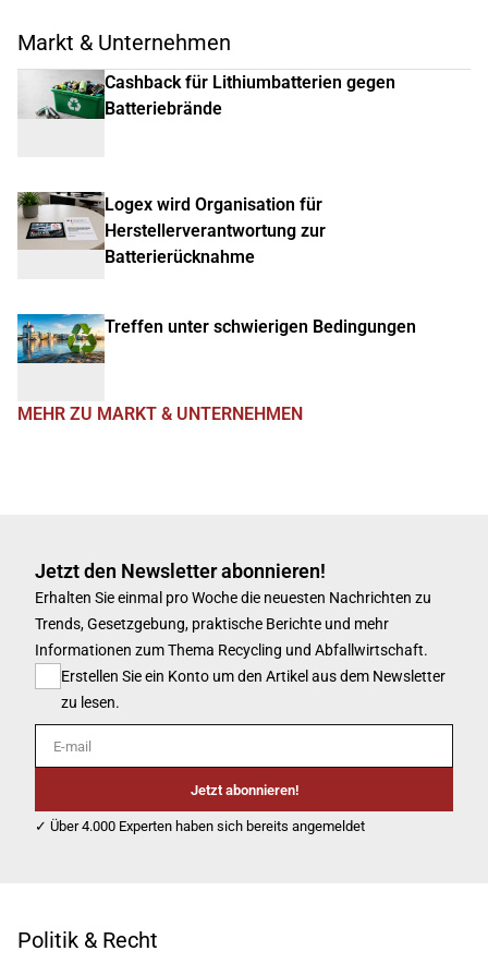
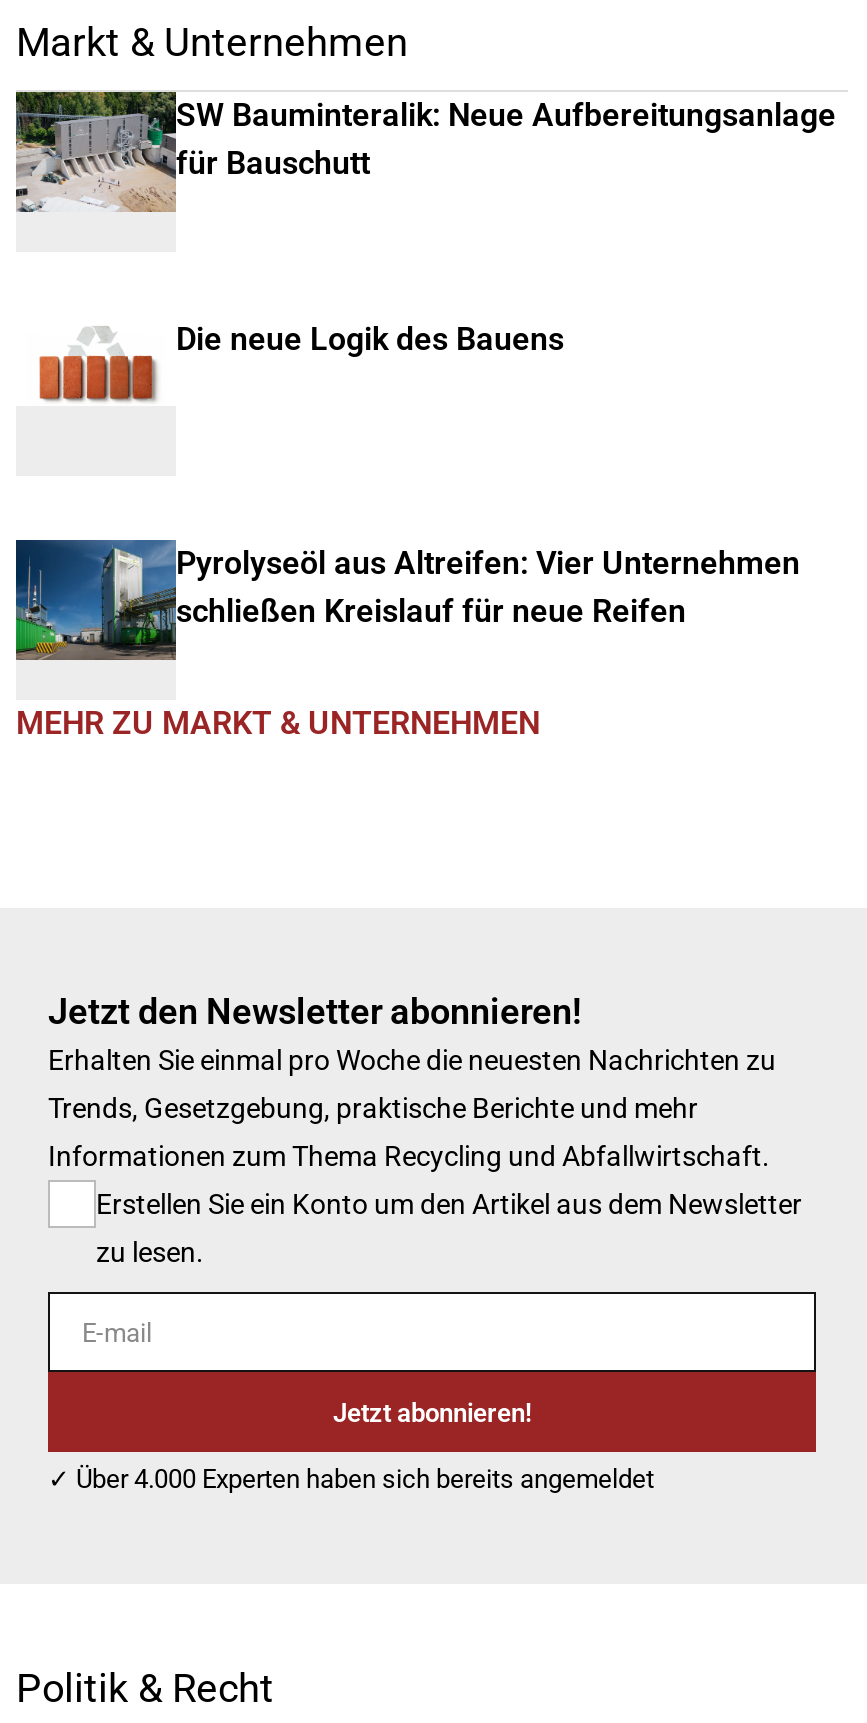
[17,70,395,135] [image] | Cashback für Lithiumbatterien gegen | Batteriebrände -> [14,90,836,214] [image] | SW Bauminteralik: Neue Aufbereitungsanlage | für Bauschutt
[16,191,326,267] [image] | Logex wird Organisation für | Herstellerverantwortung zur | Batterierücknahme -> [16,316,564,420] [image] | Die neue Logik des Bauens
[16,313,416,380] [image] | Treffen unter schwierigen Bedingungen -> [14,538,800,662] [image] | Pyrolyseöl aus Altreifen: Vier Unternehmen | schließen Kreislauf für neue Reifen

